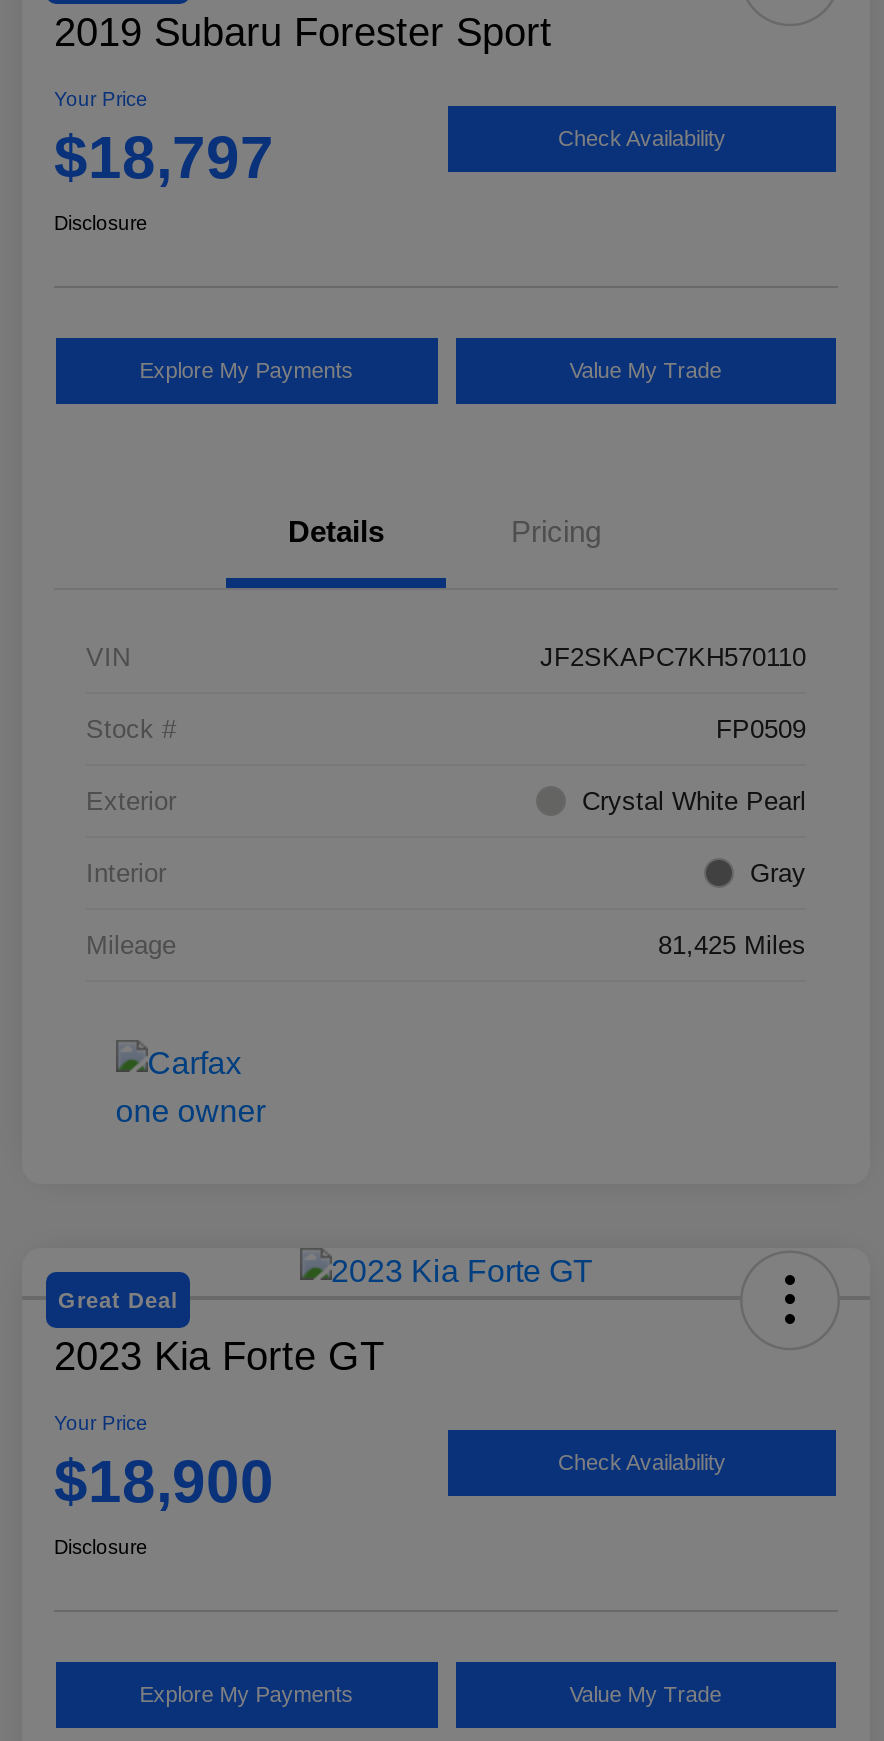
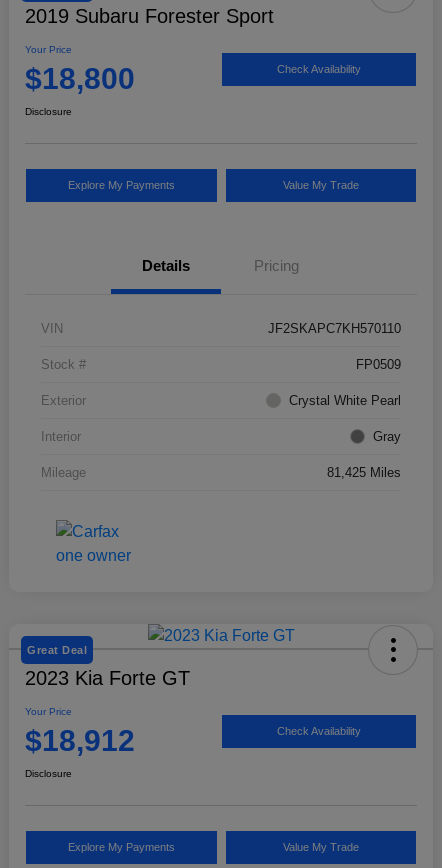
[54,124,274,190] $18,797 -> [25,62,135,95] $18,800
[54,1448,274,1514] $18,900 -> [25,724,135,757] $18,912

